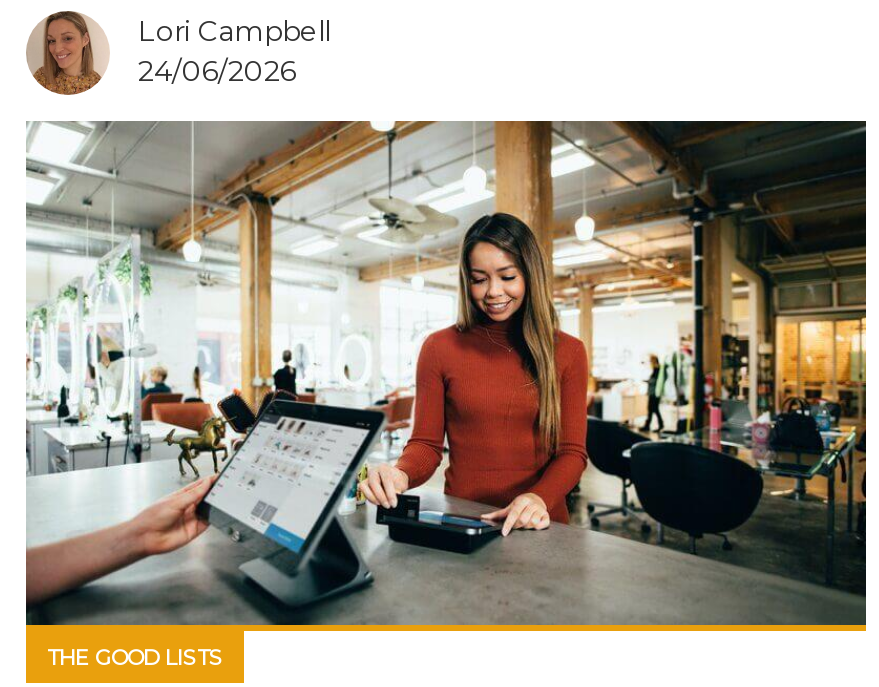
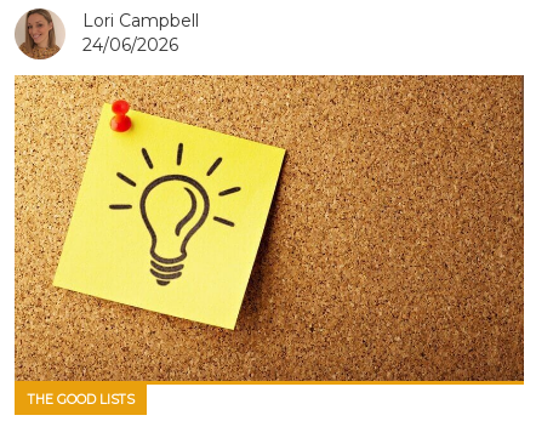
[24,120,868,632] [image] -> [13,74,525,386] [image]

